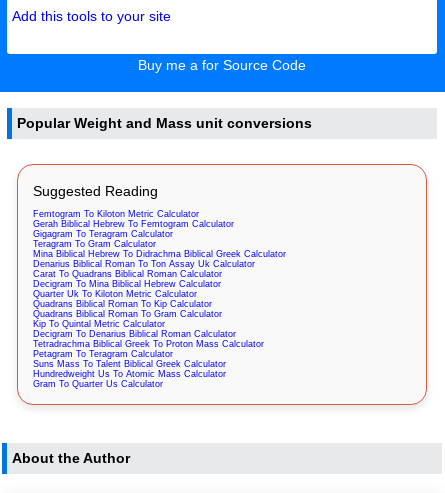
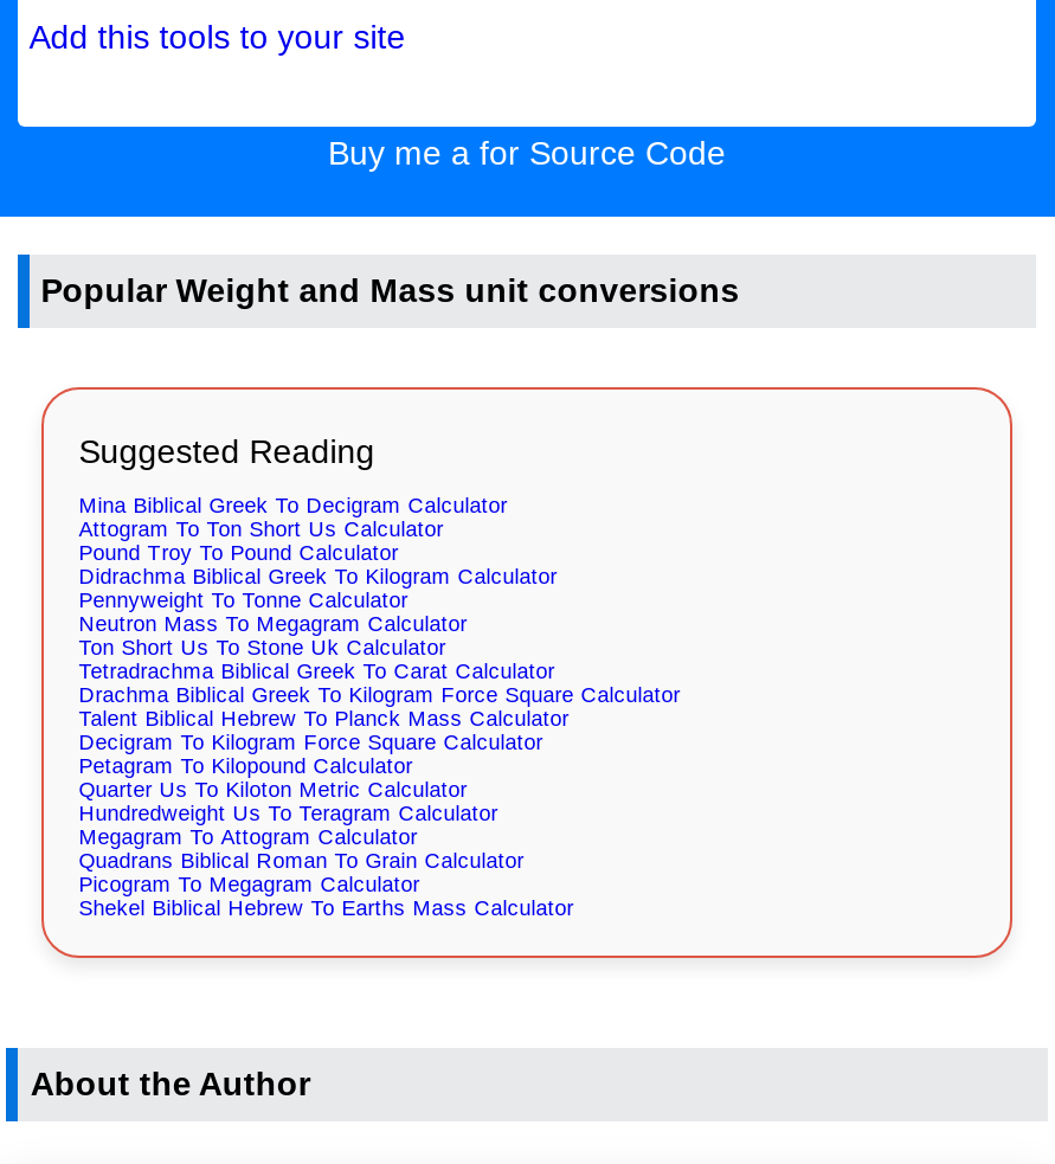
[33,209,286,389] Femtogram To Kiloton Metric Calculator | Gerah Biblical Hebrew To Femtogram Calculator | Gigagram To Teragram Calculator | Teragram To Gram Calculator | Mina Biblical Hebrew To Didrachma Biblical Greek Calculator | Denarius Biblical Roman To Ton Assay Uk Calculator | Carat To Quadrans Biblical Roman Calculator | Decigram To Mina Biblical Hebrew Calculator | Quarter Uk To Kiloton Metric Calculator | Quadrans Biblical Roman To Kip Calculator | Quadrans Biblical Roman To Gram Calculator | Kip To Quintal Metric Calculator | Decigram To Denarius Biblical Roman Calculator | Tetradrachma Biblical Greek To Proton Mass Calculator | Petagram To Teragram Calculator | Suns Mass To Talent Biblical Greek Calculator | Hundredweight Us To Atomic Mass Calculator | Gram To Quarter Us Calculator -> [79,493,680,919] Mina Biblical Greek To Decigram Calculator | Attogram To Ton Short Us Calculator | Pound Troy To Pound Calculator | Didrachma Biblical Greek To Kilogram Calculator | Pennyweight To Tonne Calculator | Neutron Mass To Megagram Calculator | Ton Short Us To Stone Uk Calculator | Tetradrachma Biblical Greek To Carat Calculator | Drachma Biblical Greek To Kilogram Force Square Calculator | Talent Biblical Hebrew To Planck Mass Calculator | Decigram To Kilogram Force Square Calculator | Petagram To Kilopound Calculator | Quarter Us To Kiloton Metric Calculator | Hundredweight Us To Teragram Calculator | Megagram To Attogram Calculator | Quadrans Biblical Roman To Grain Calculator | Picogram To Megagram Calculator | Shekel Biblical Hebrew To Earths Mass Calculator

